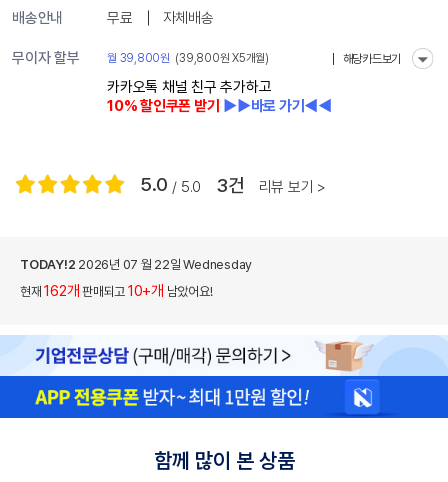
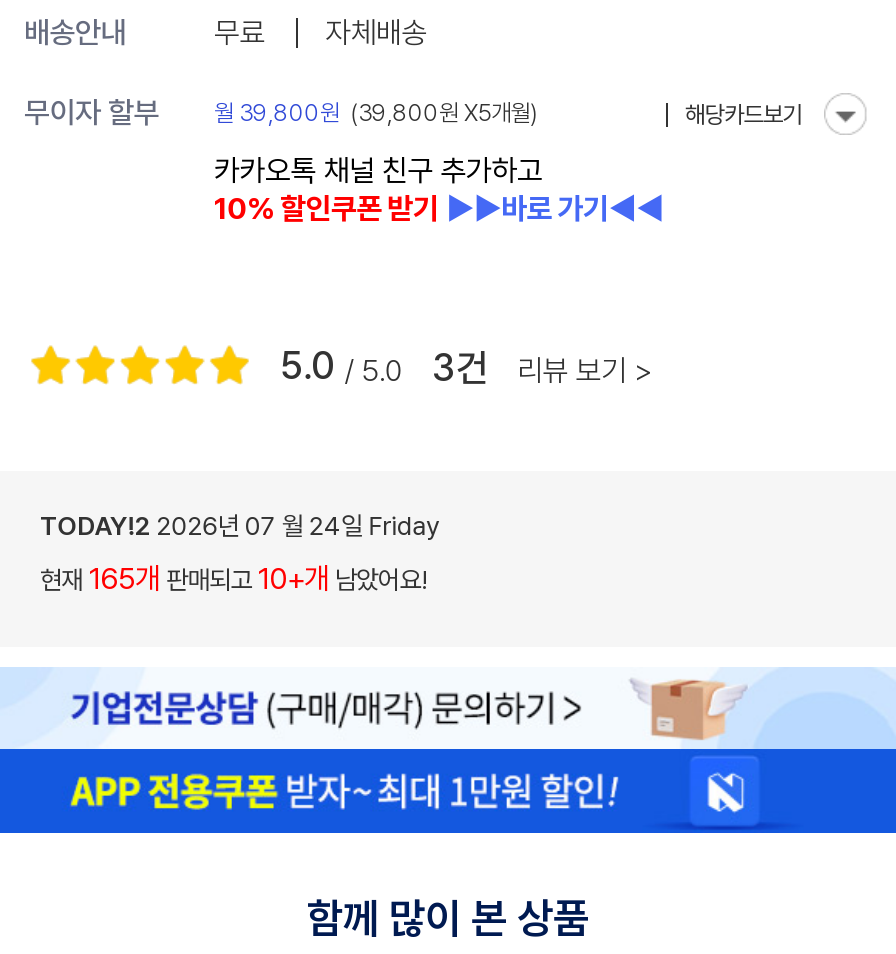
[20,256,252,271] TODAY!2 2026년 07 월 22일 Wednesday -> [40,510,440,540] TODAY!2 2026년 07 월 24일 Friday
[20,281,212,299] 현재 162개 판매되고 10+개 남았어요! -> [40,560,426,596] 현재 165개 판매되고 10+개 남았어요!

